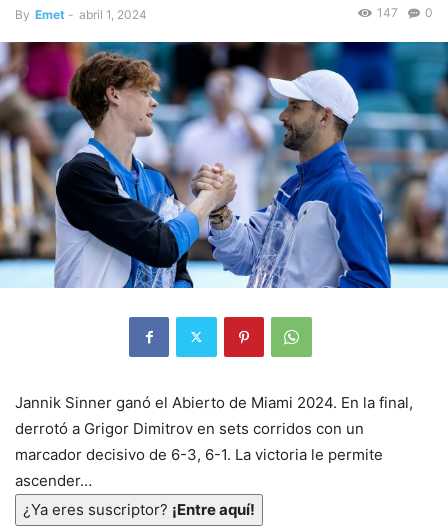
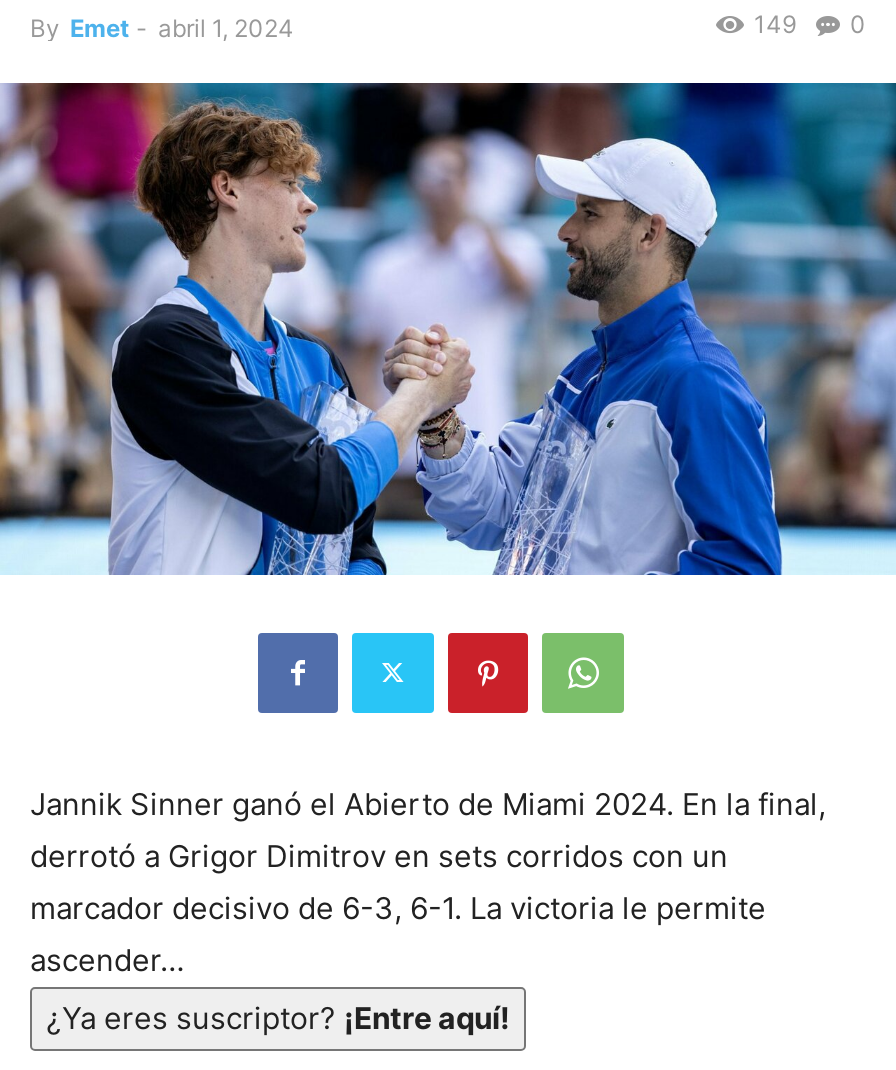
[377,5,433,20] 147 0 -> [754,9,866,39] 149 0

